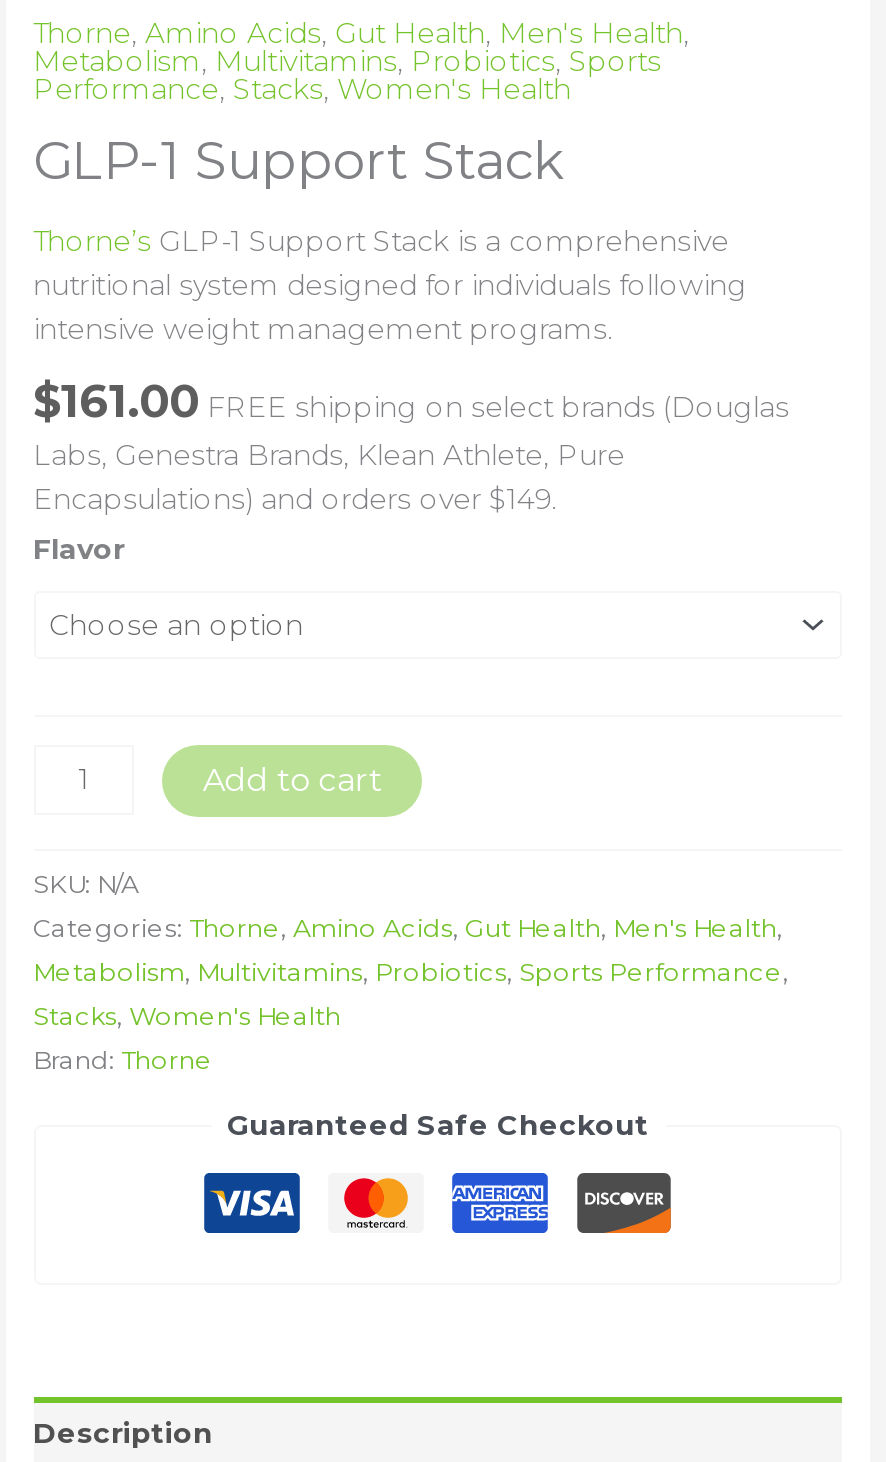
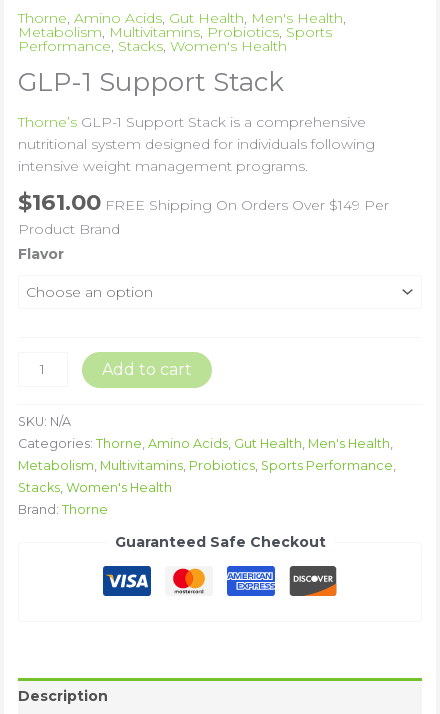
[33,374,789,517] $161.00 FREE shipping on select brands (Douglas | Labs, Genestra Brands, Klean Athlete, Pure | Encapsulations) and orders over $149. -> [17,188,388,238] $161.00 FREE Shipping On Orders Over $149 Per | Product Brand

